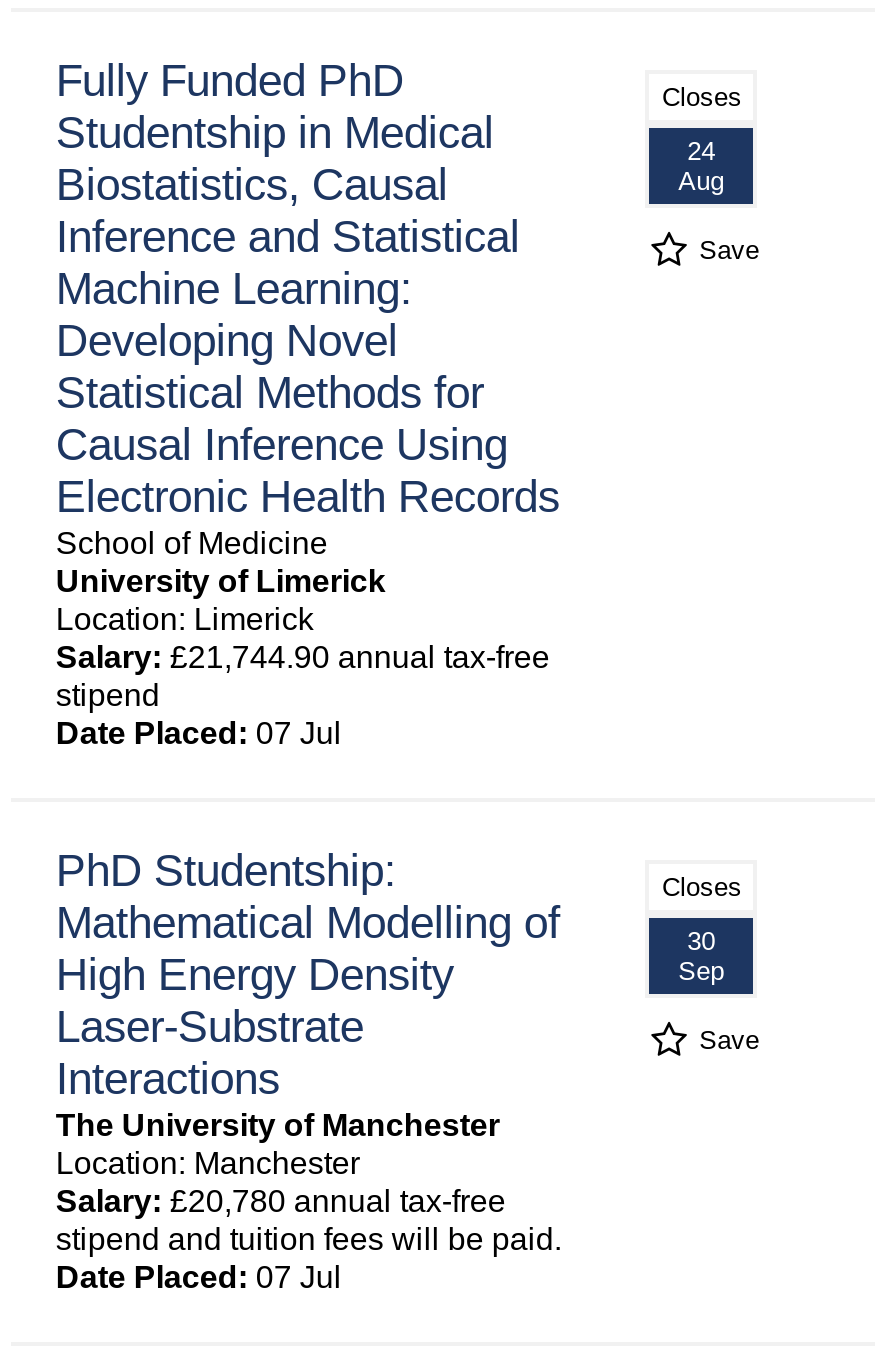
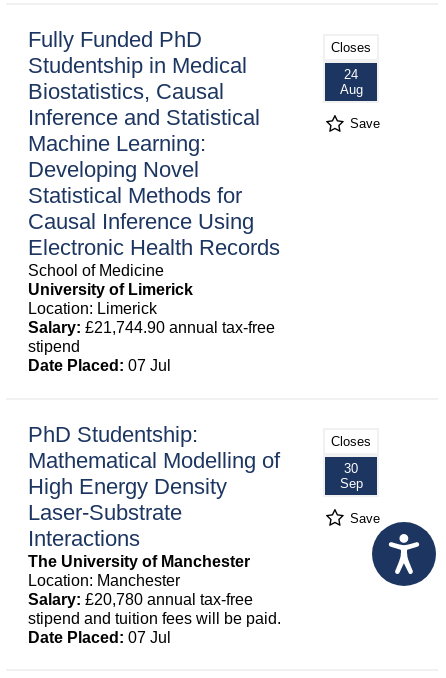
none -> [371,521,437,587] [image]

